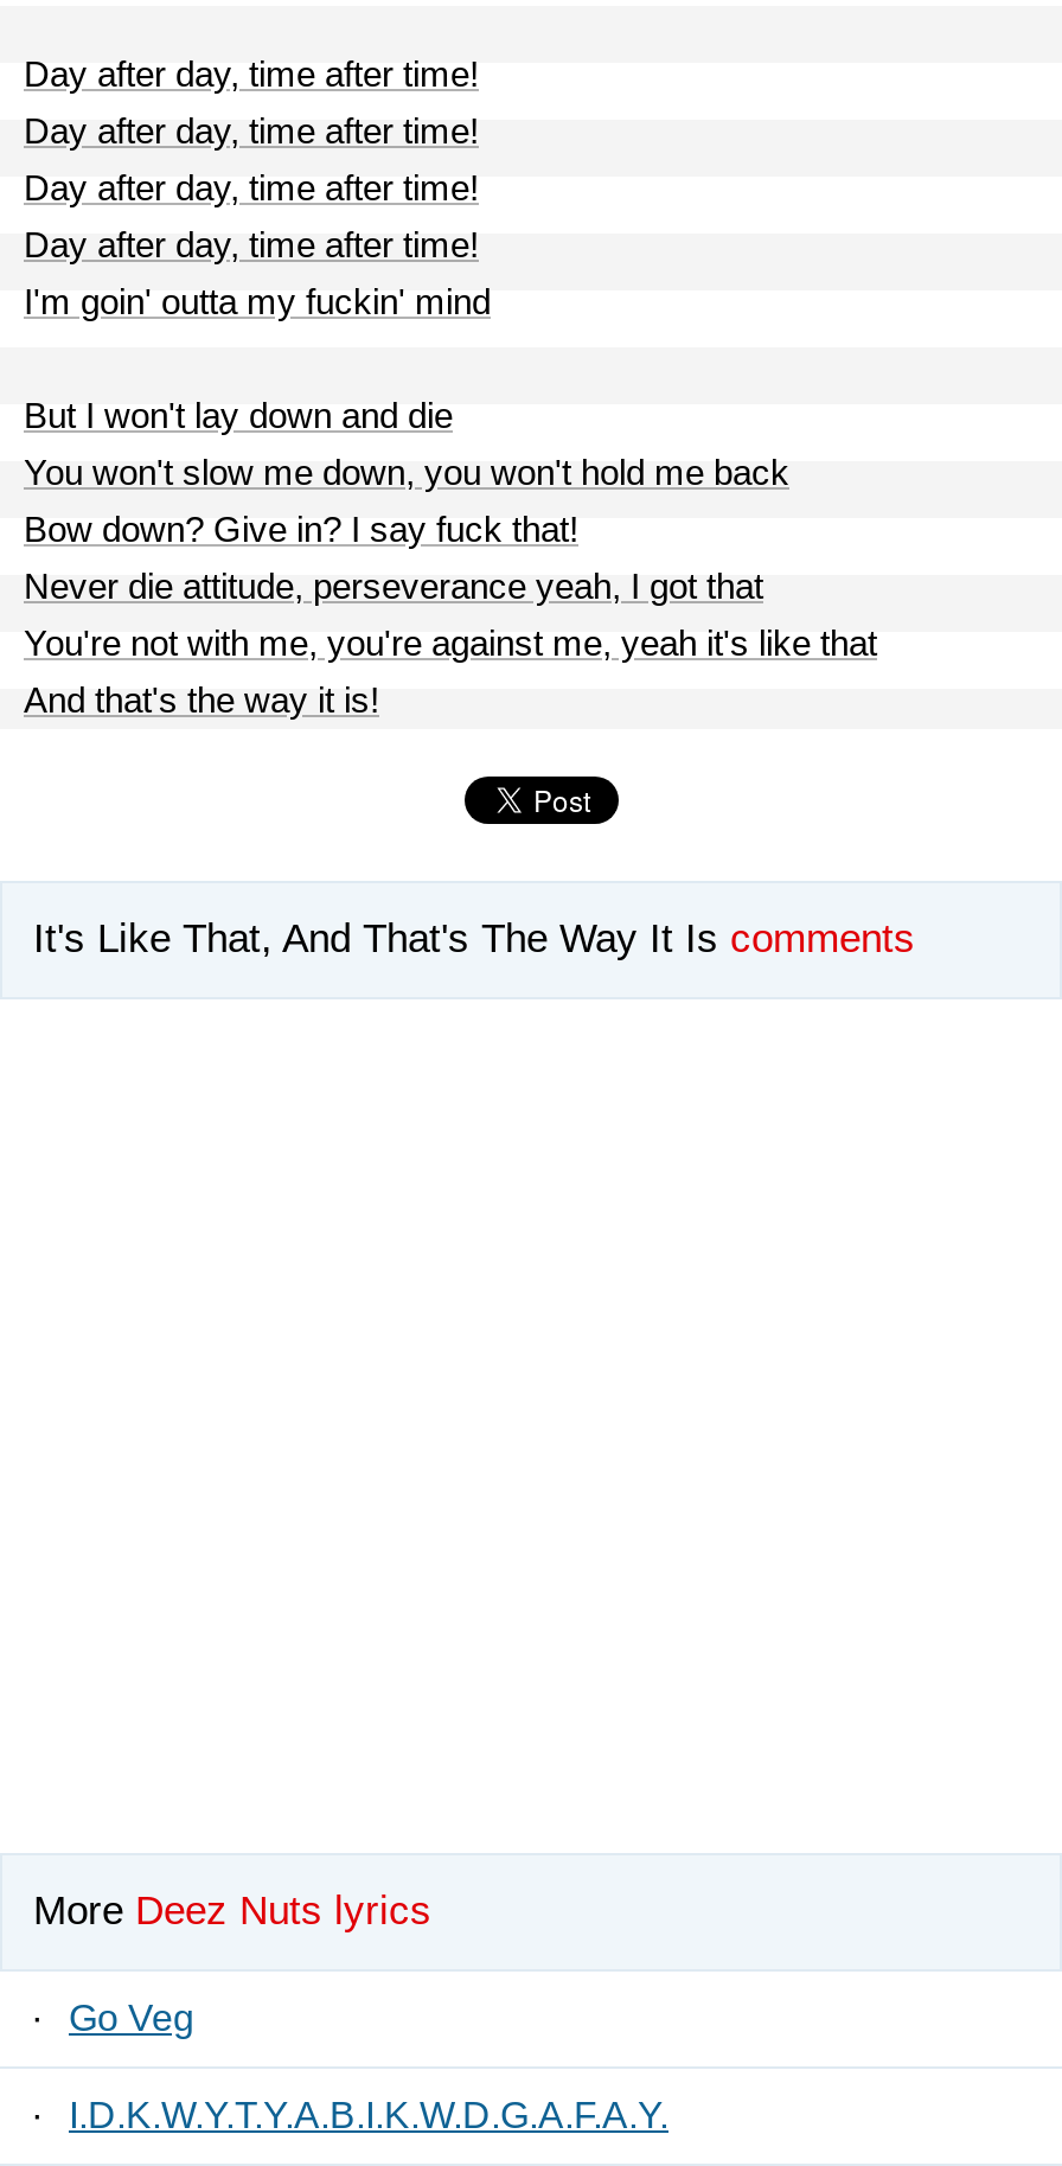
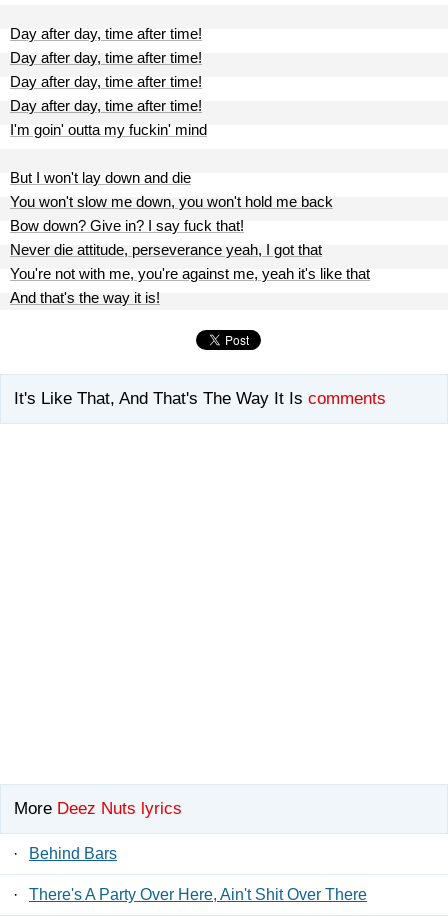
[69,1999,194,2039] Go Veg -> [29,845,117,862] Behind Bars
[69,2096,668,2136] I.D.K.W.Y.T.Y.A.B.I.K.W.D.G.A.F.A.Y. -> [29,886,367,903] There's A Party Over Here, Ain't Shit Over There

